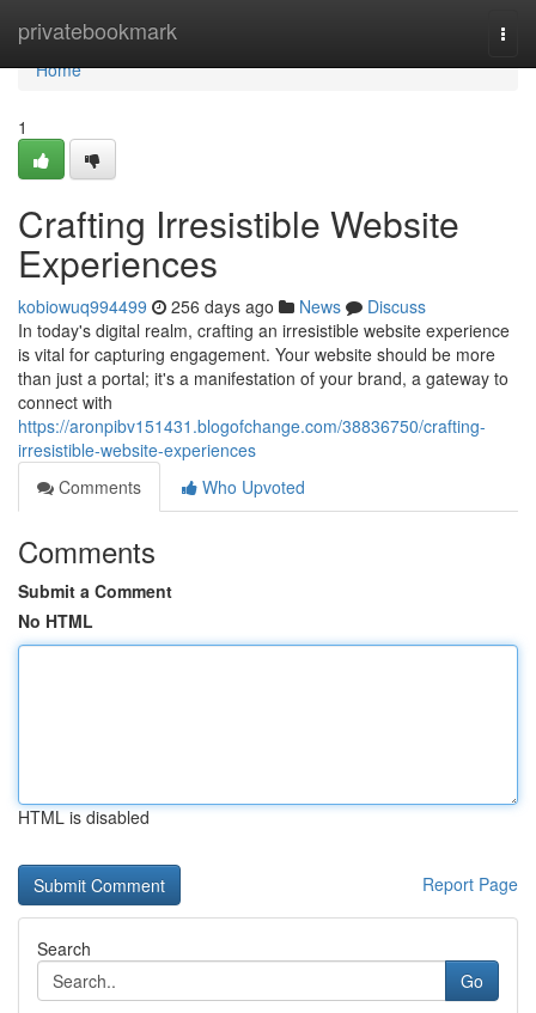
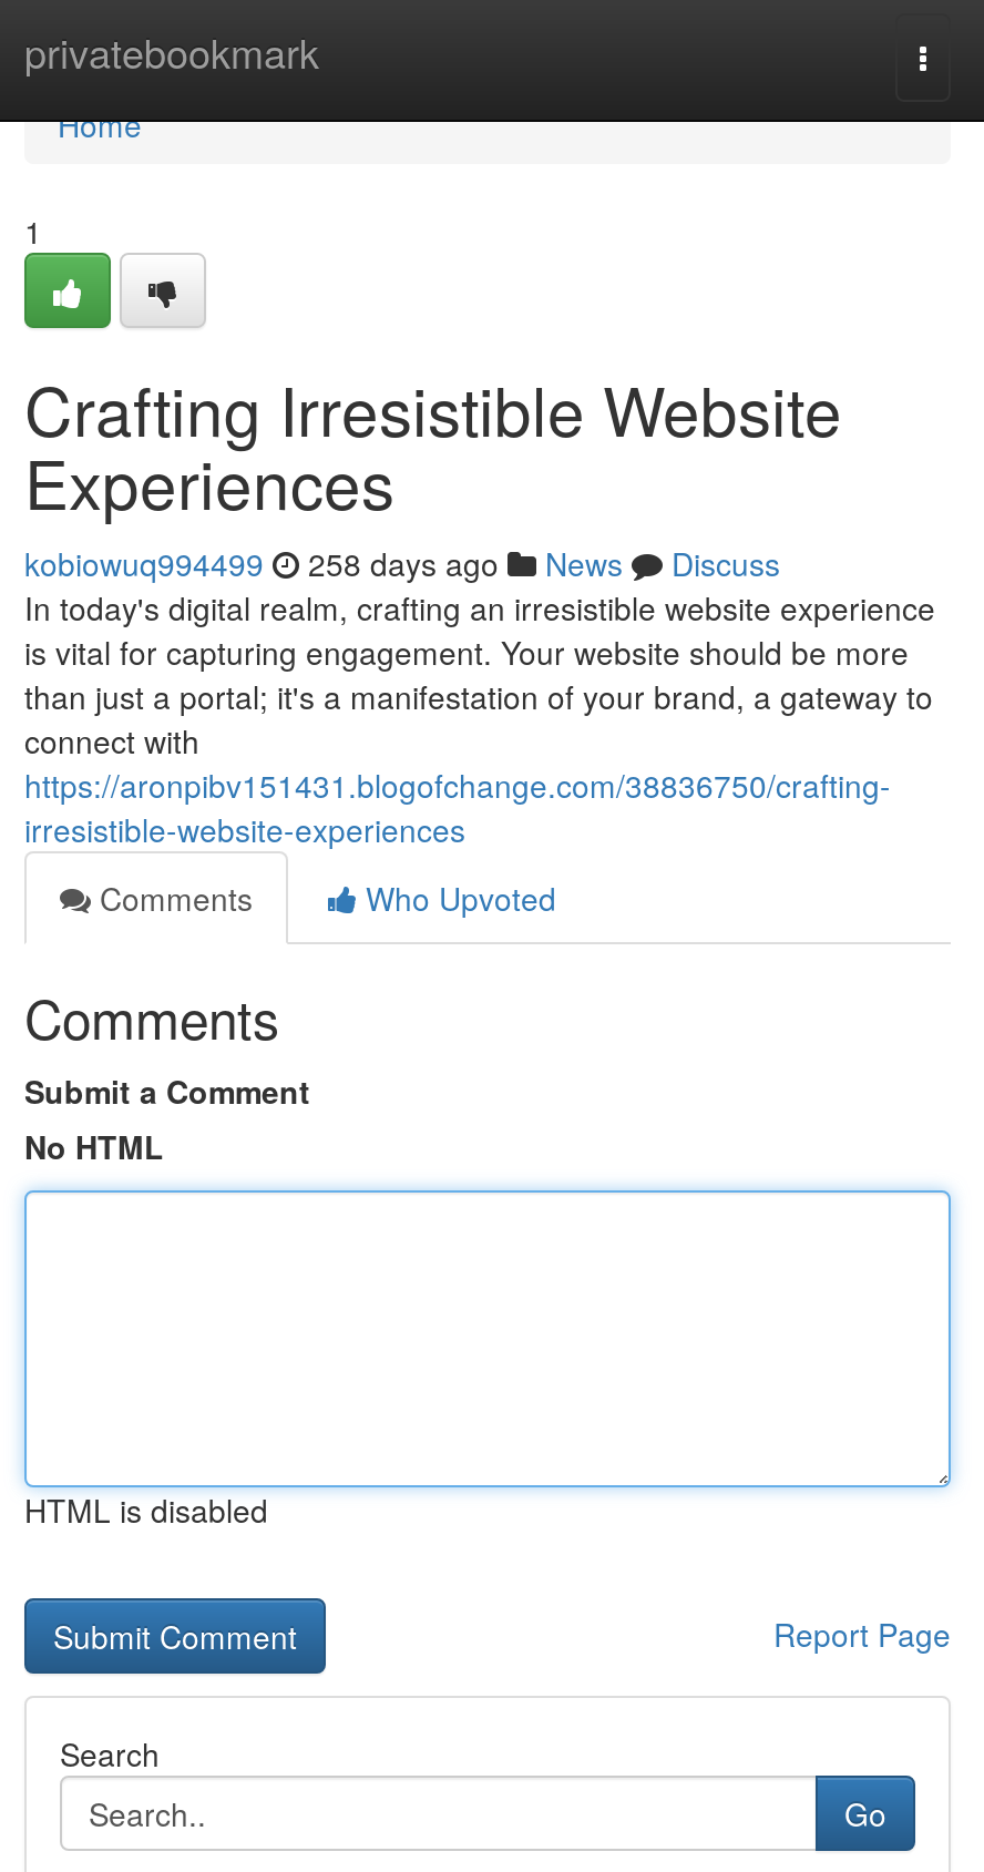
[18,294,426,318] kobiowuq994499 256 days ago News Discuss -> [24,541,780,585] kobiowuq994499 258 days ago News Discuss

